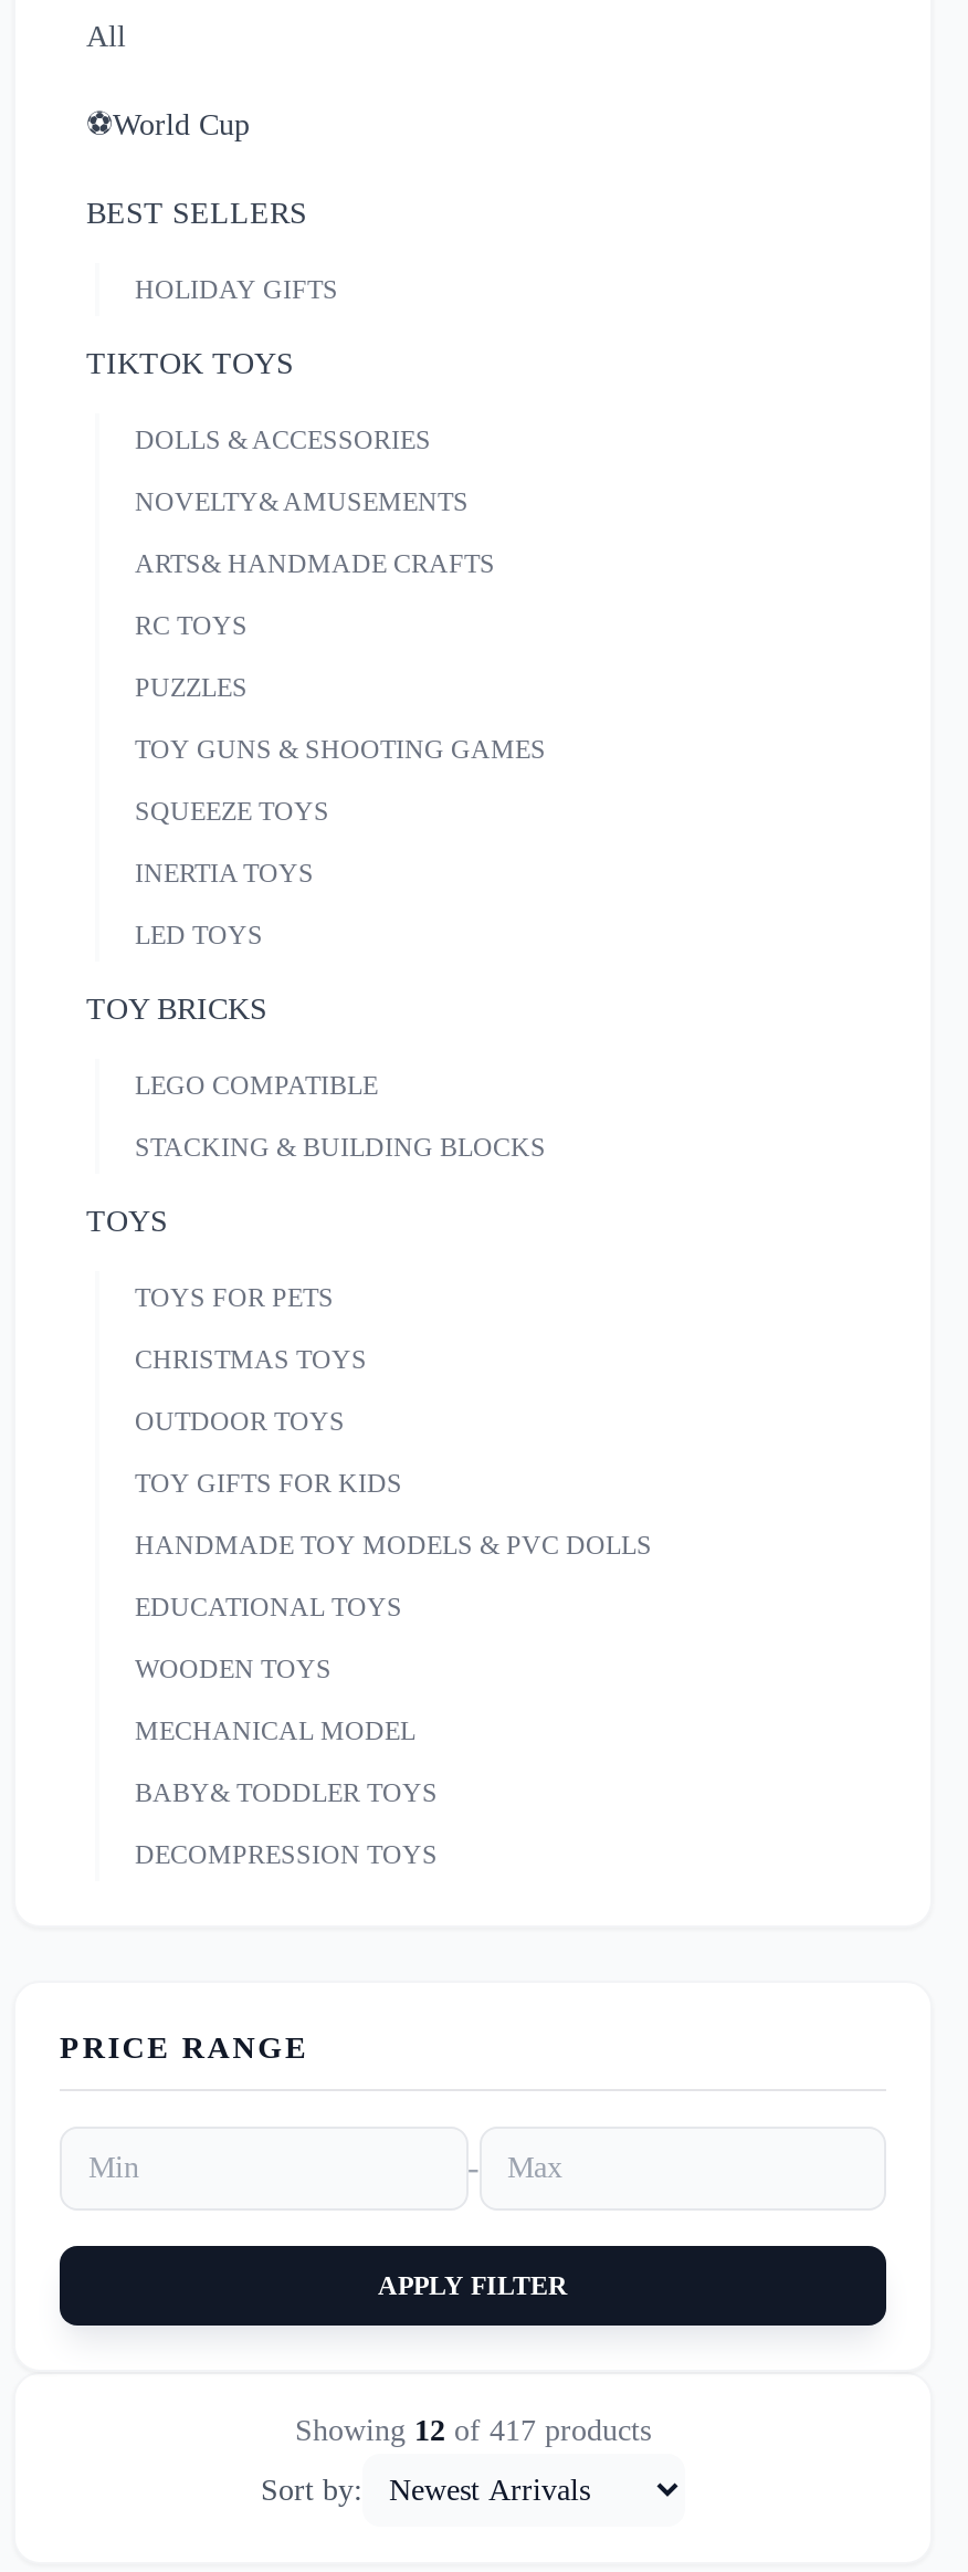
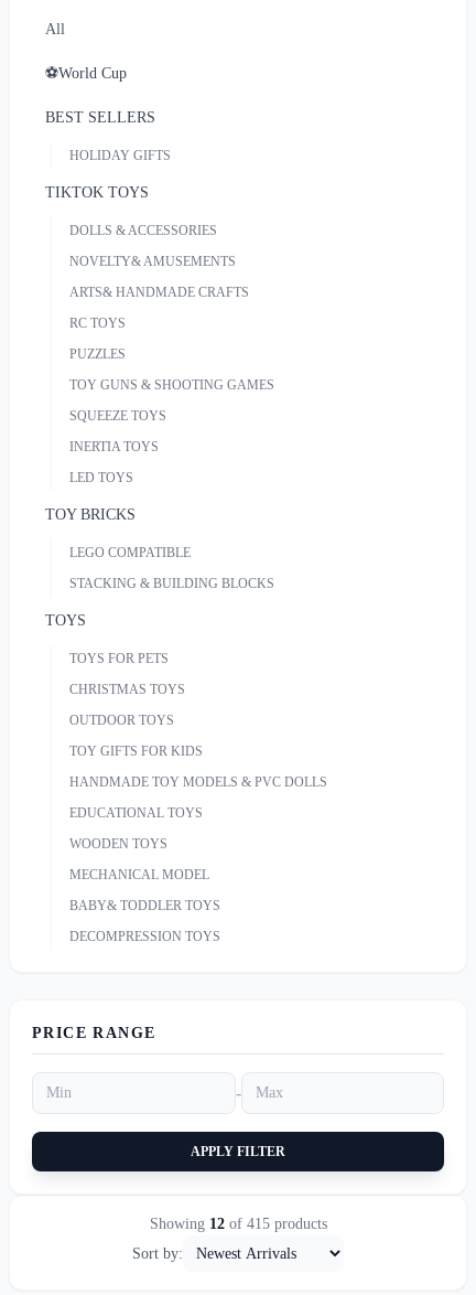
[295,2414,651,2447] Showing 12 of 417 products -> [149,1216,327,1232] Showing 12 of 415 products

